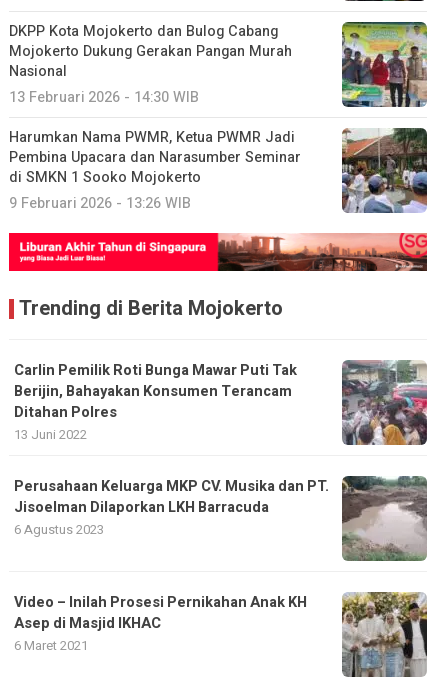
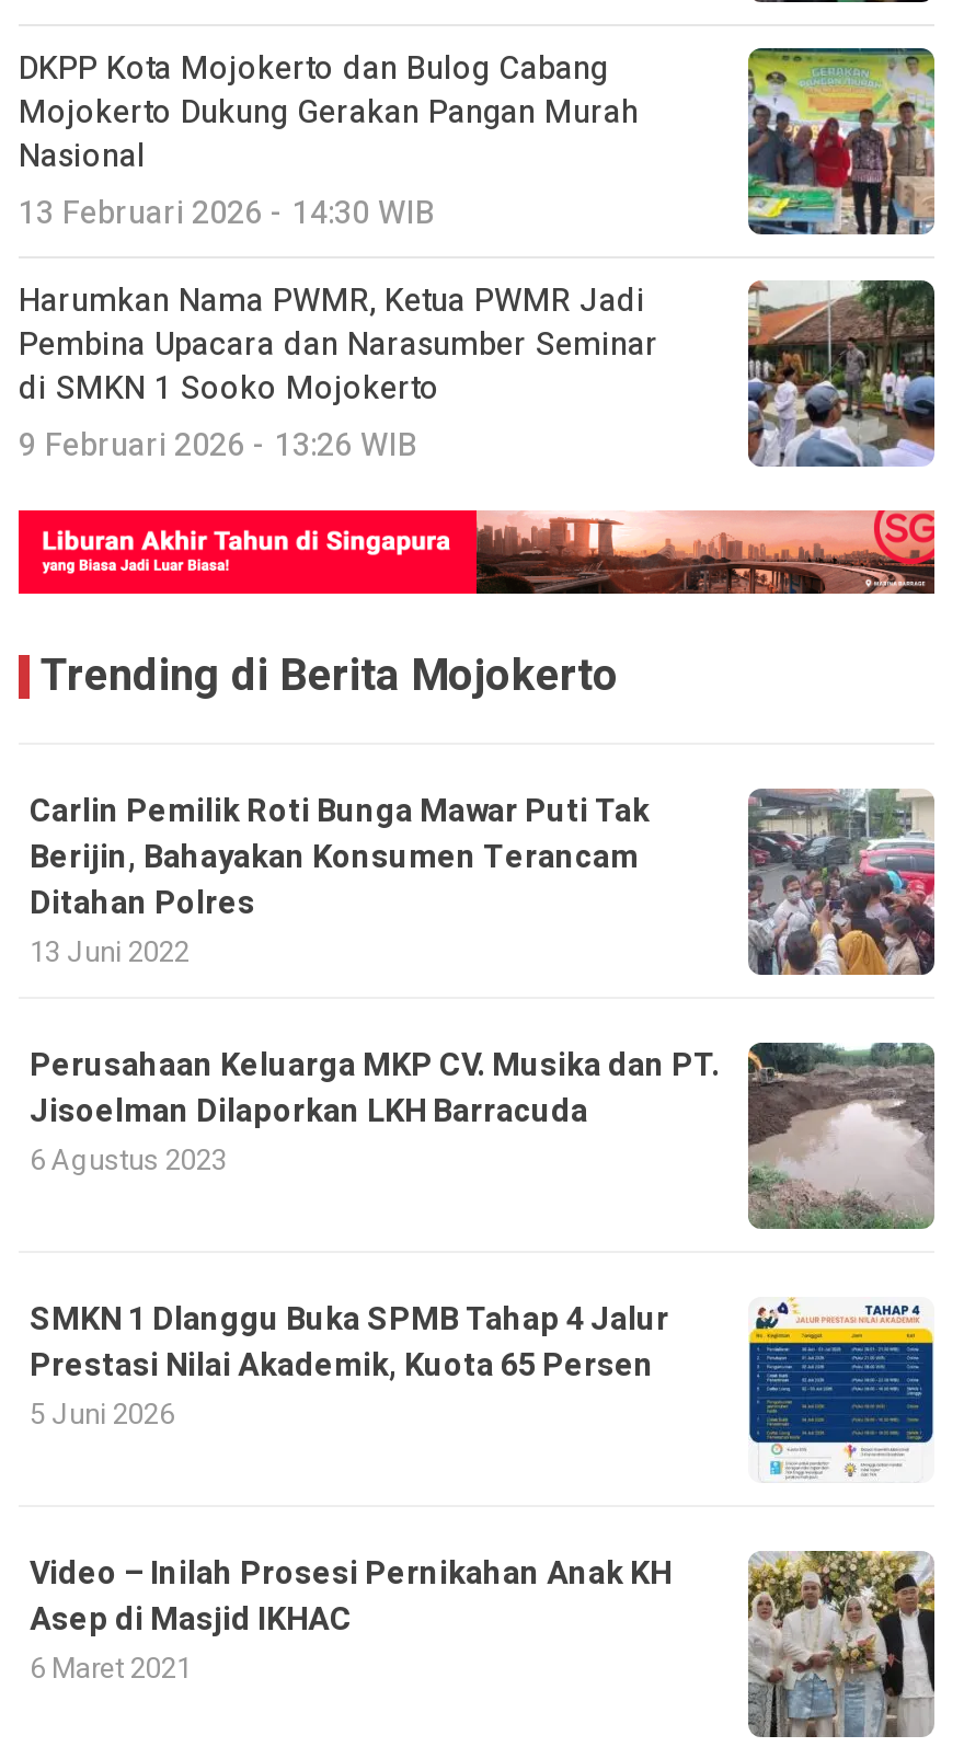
none -> [30,1297,934,1483] [image] | SMKN 1 Dlanggu Buka SPMB Tahap 4 Jalur | Prestasi Nilai Akademik, Kuota 65 Persen | 5 Juni 2026

